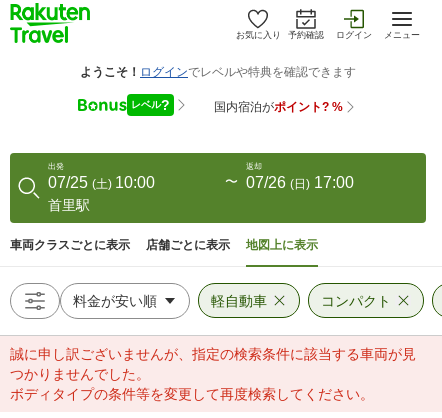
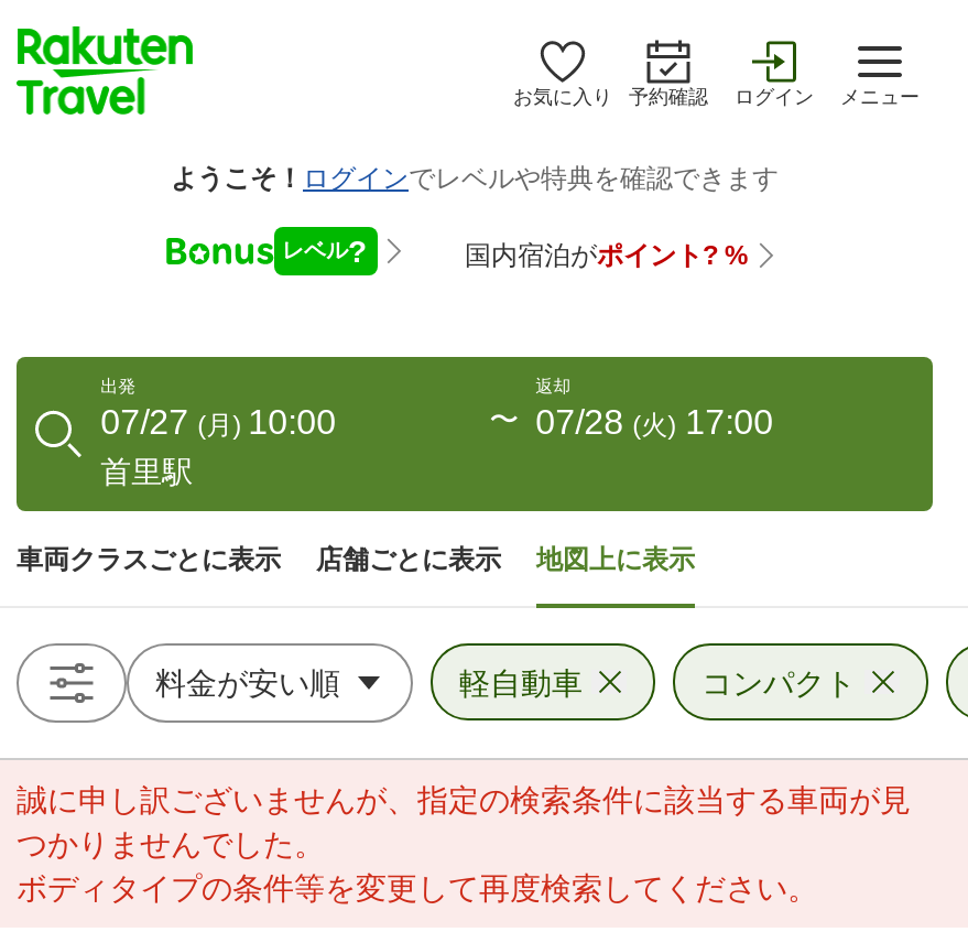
[48,174,155,191] 07/25 (土) 10:00 -> [101,403,336,441] 07/27 (月) 10:00
[246,174,354,191] 07/26 (日) 17:00 -> [535,403,773,441] 07/28 (火) 17:00

